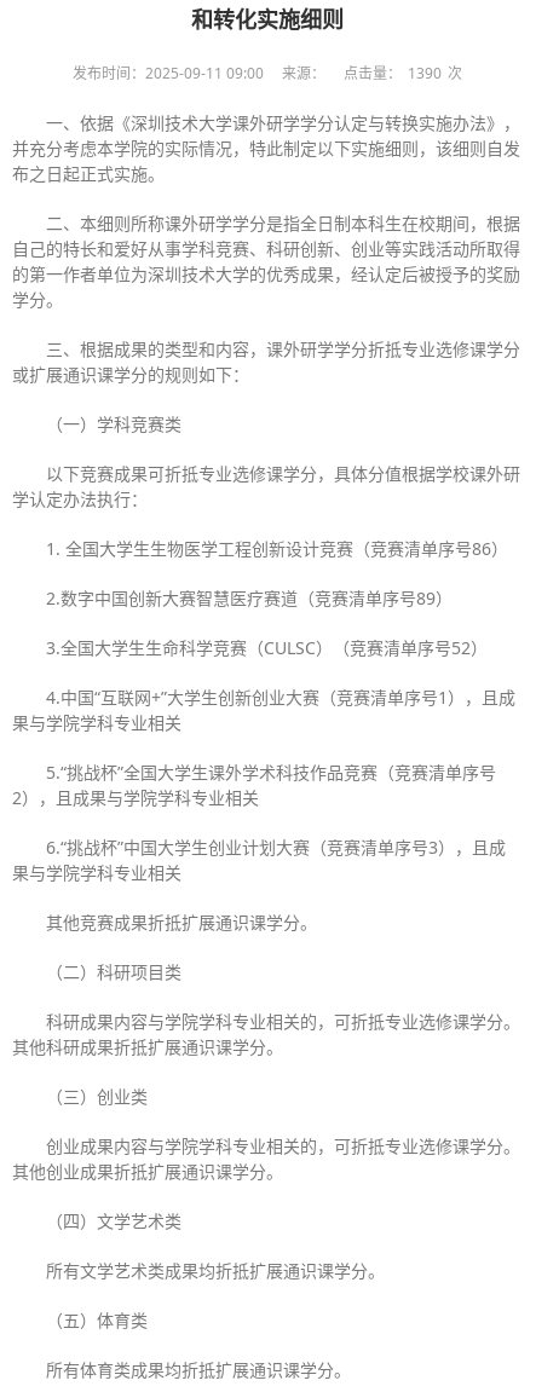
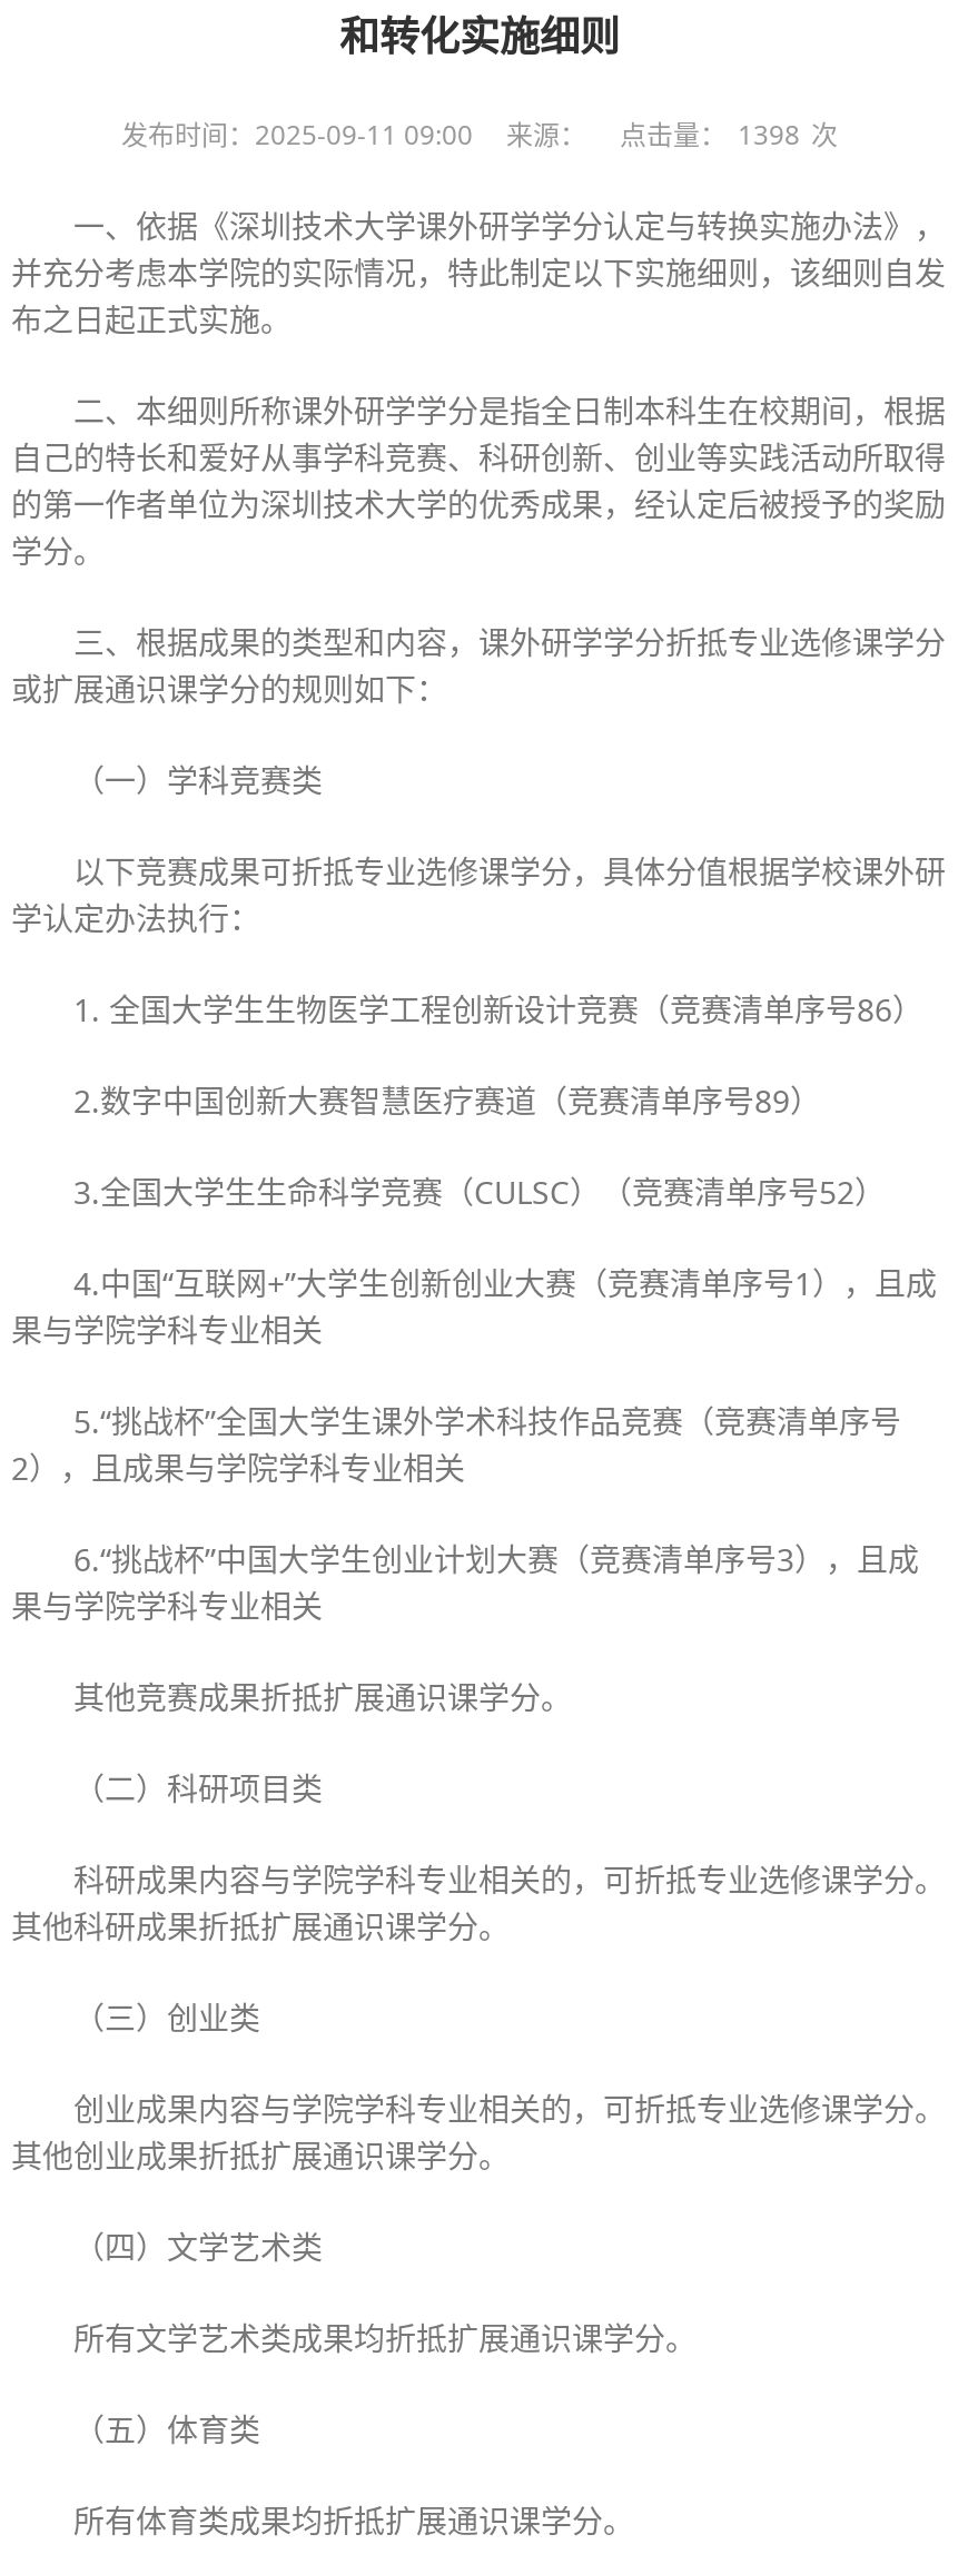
[73,63,462,83] 发布时间：2025-09-11 09:00 来源： 点击量： 1390 次 -> [121,116,838,154] 发布时间：2025-09-11 09:00 来源： 点击量： 1398 次

